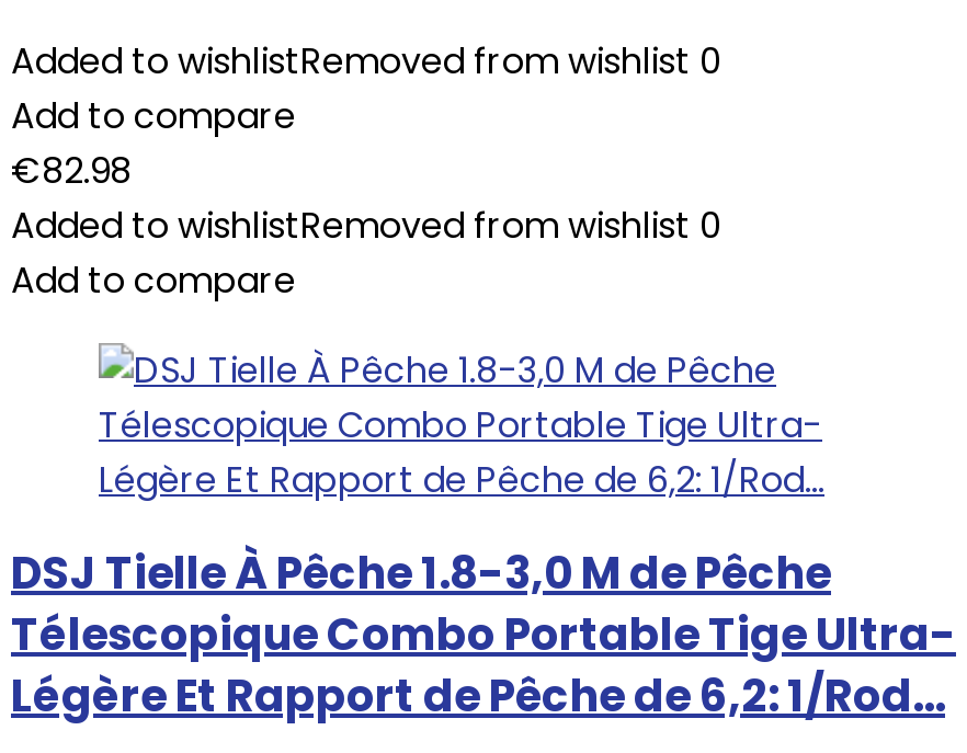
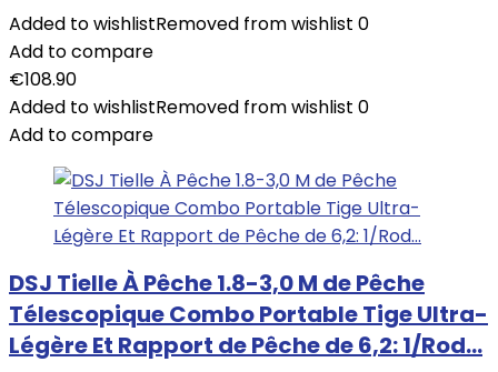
[11,146,132,196] €82.98 -> [9,67,77,92] €108.90

